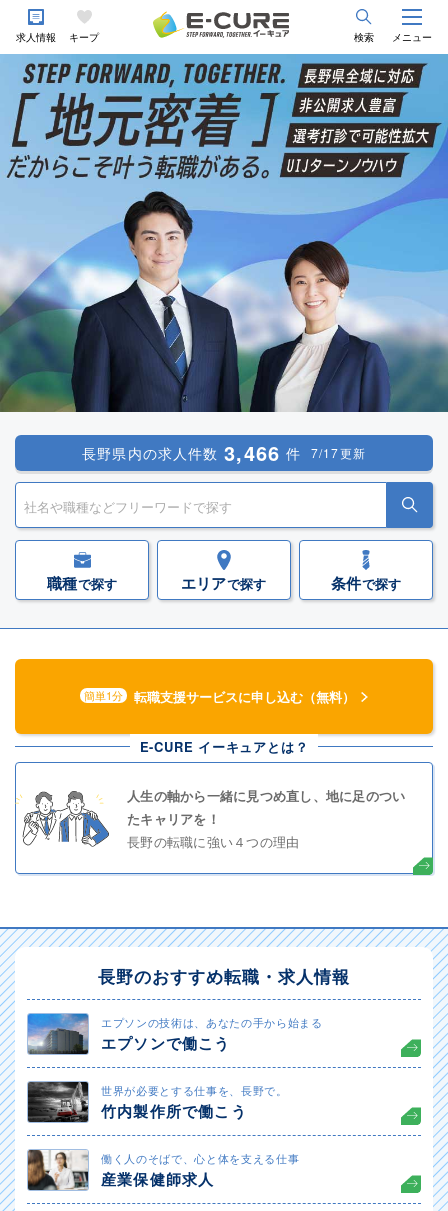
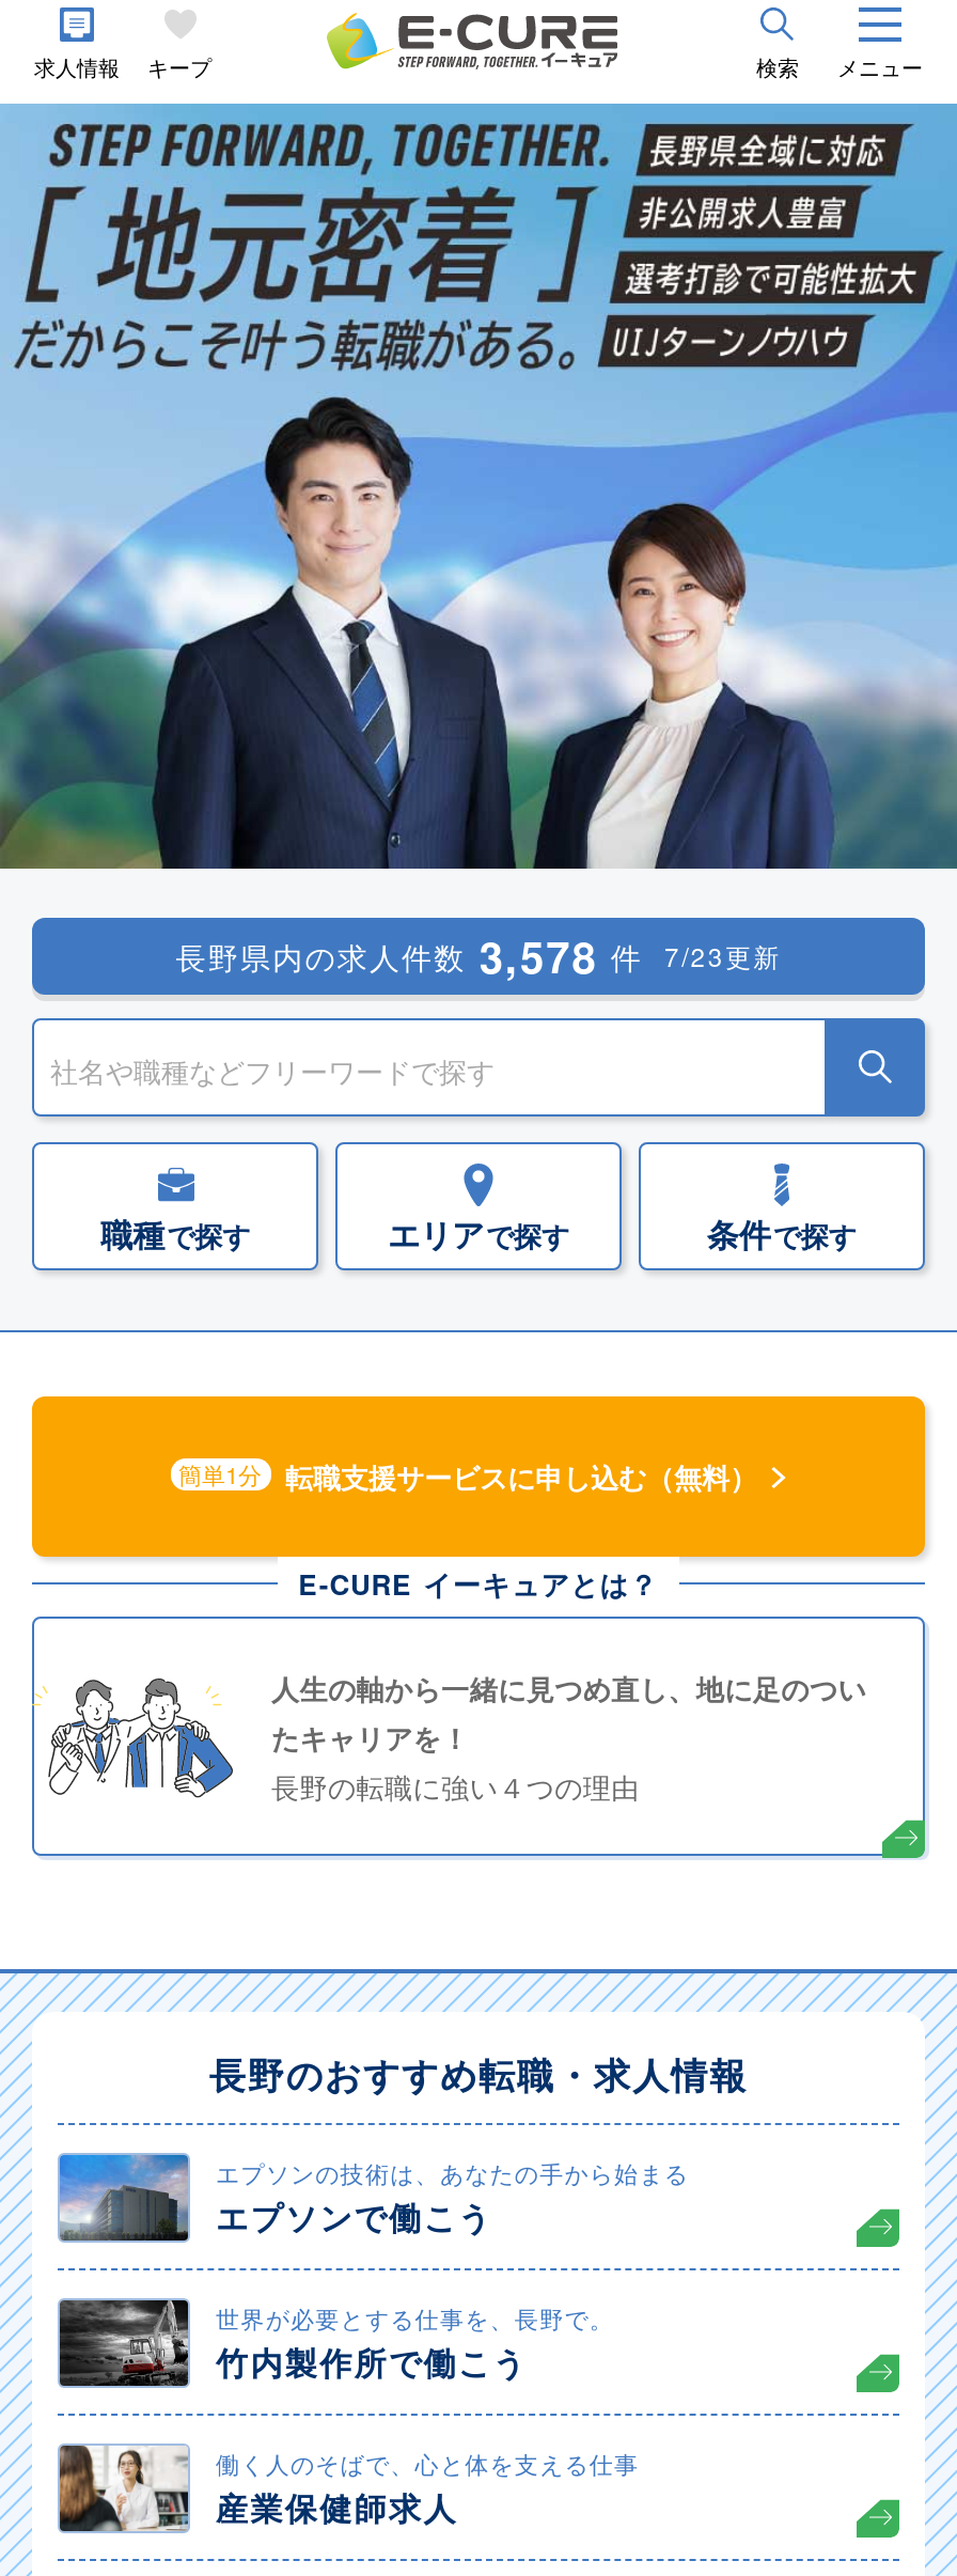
[82,438,366,467] 長野県内の求人件数 3,466 件 7/17更新 -> [176,925,781,987] 長野県内の求人件数 3,578 件 7/23更新

